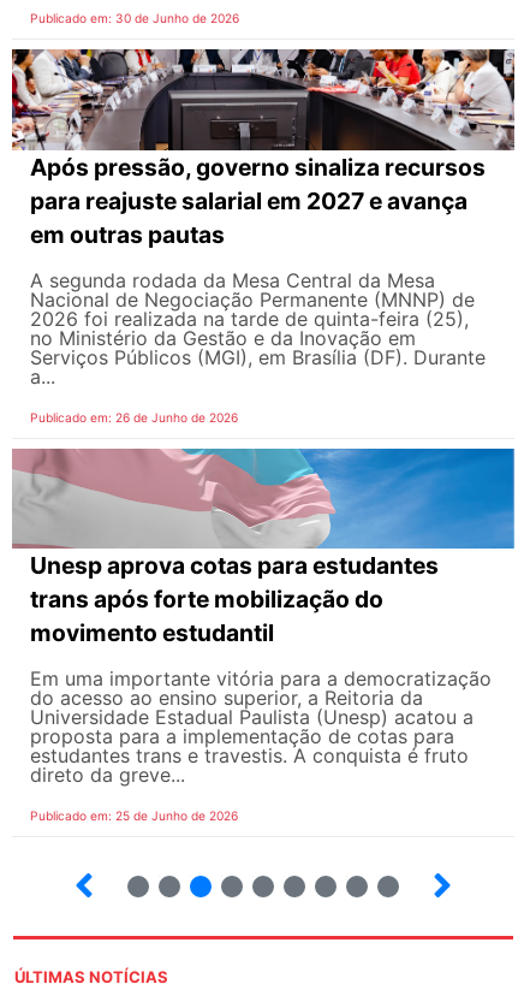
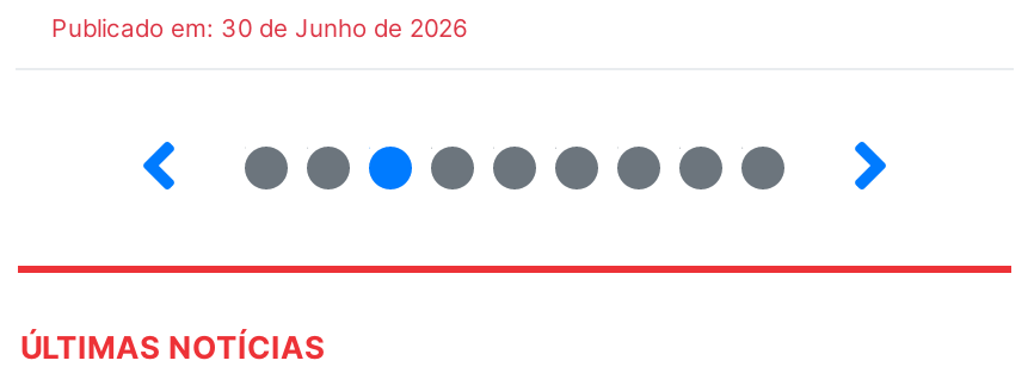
[11,48,516,424] [image] | Após pressão, governo sinaliza recursos | para reajuste salarial em 2027 e avança | em outras pautas | A segunda rodada da Mesa Central da Mesa | Nacional de Negociação Permanente (MNNP) de | 2026 foi realizada na tarde de quinta-feira (25), | no Ministério da Gestão e da Inovação em | Serviços Públicos (MGI), em Brasília (DF). Durante | a... | Publicado em: 26 de Junho de 2026 -> none
[11,447,516,823] [image] | Unesp aprova cotas para estudantes | trans após forte mobilização do | movimento estudantil | Em uma importante vitória para a democratização | do acesso ao ensino superior, a Reitoria da | Universidade Estadual Paulista (Unesp) acatou a | proposta para a implementação de cotas para | estudantes trans e travestis. A conquista é fruto | direto da greve... | Publicado em: 25 de Junho de 2026 -> none

